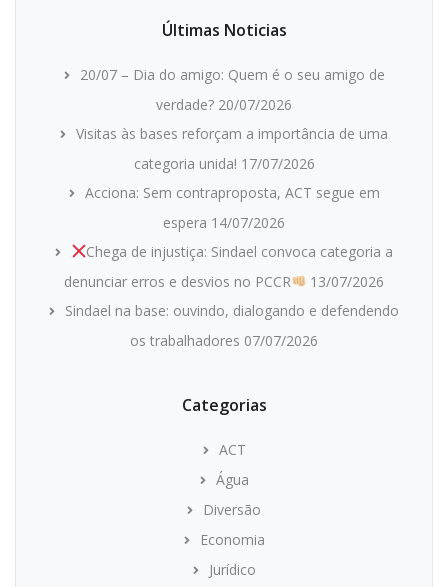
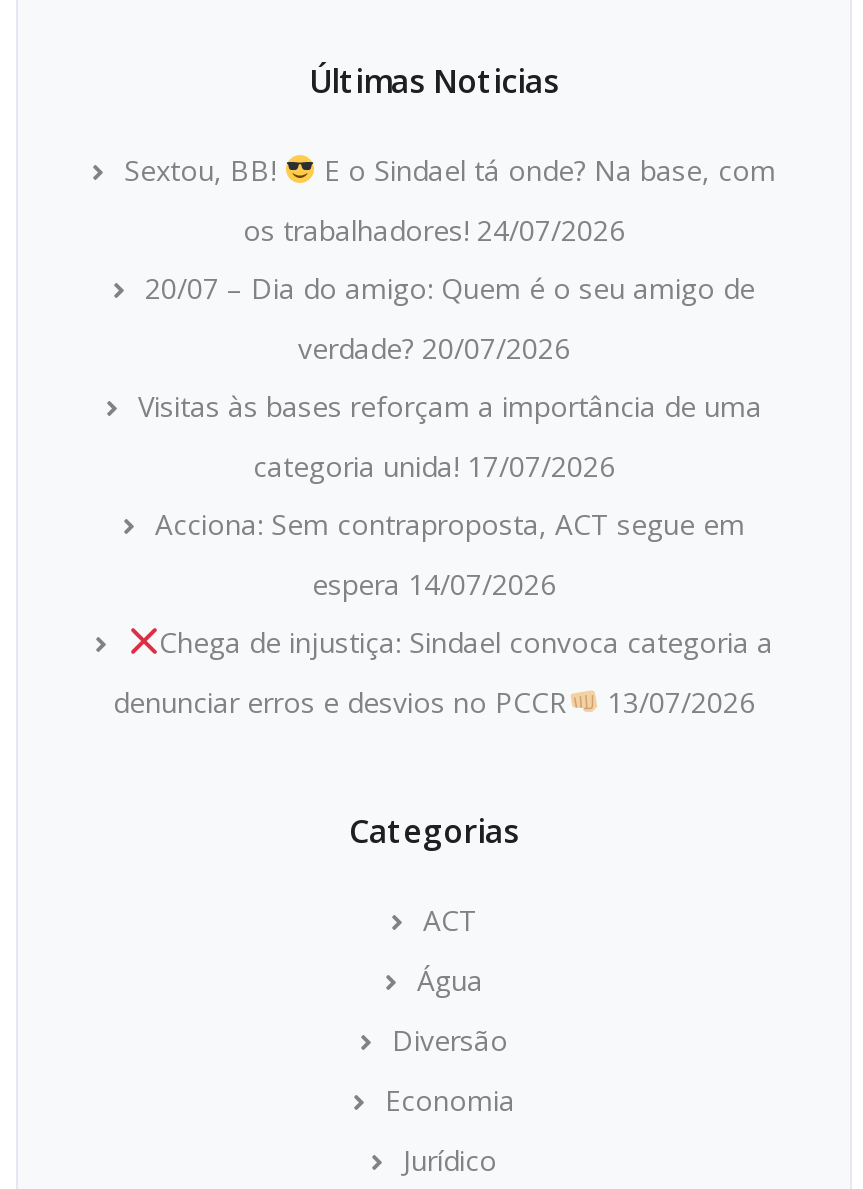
none -> [124,150,776,248] Sextou, BB! | E o Sindael tá onde? Na base, com | os trabalhadores! 24/07/2026
moved [63,65,393,291] -> [113,268,773,720]: 20/07 – Dia do amigo: Quem é o seu amigo de | verdade? 20/07/2026 | Visitas às bases reforçam a importância de uma | ... | denunciar erros e desvios no PCCR | 13/07/2026
[65,301,399,350] Sindael na base: ouvindo, dialogando e defendendo | os trabalhadores 07/07/2026 -> none

